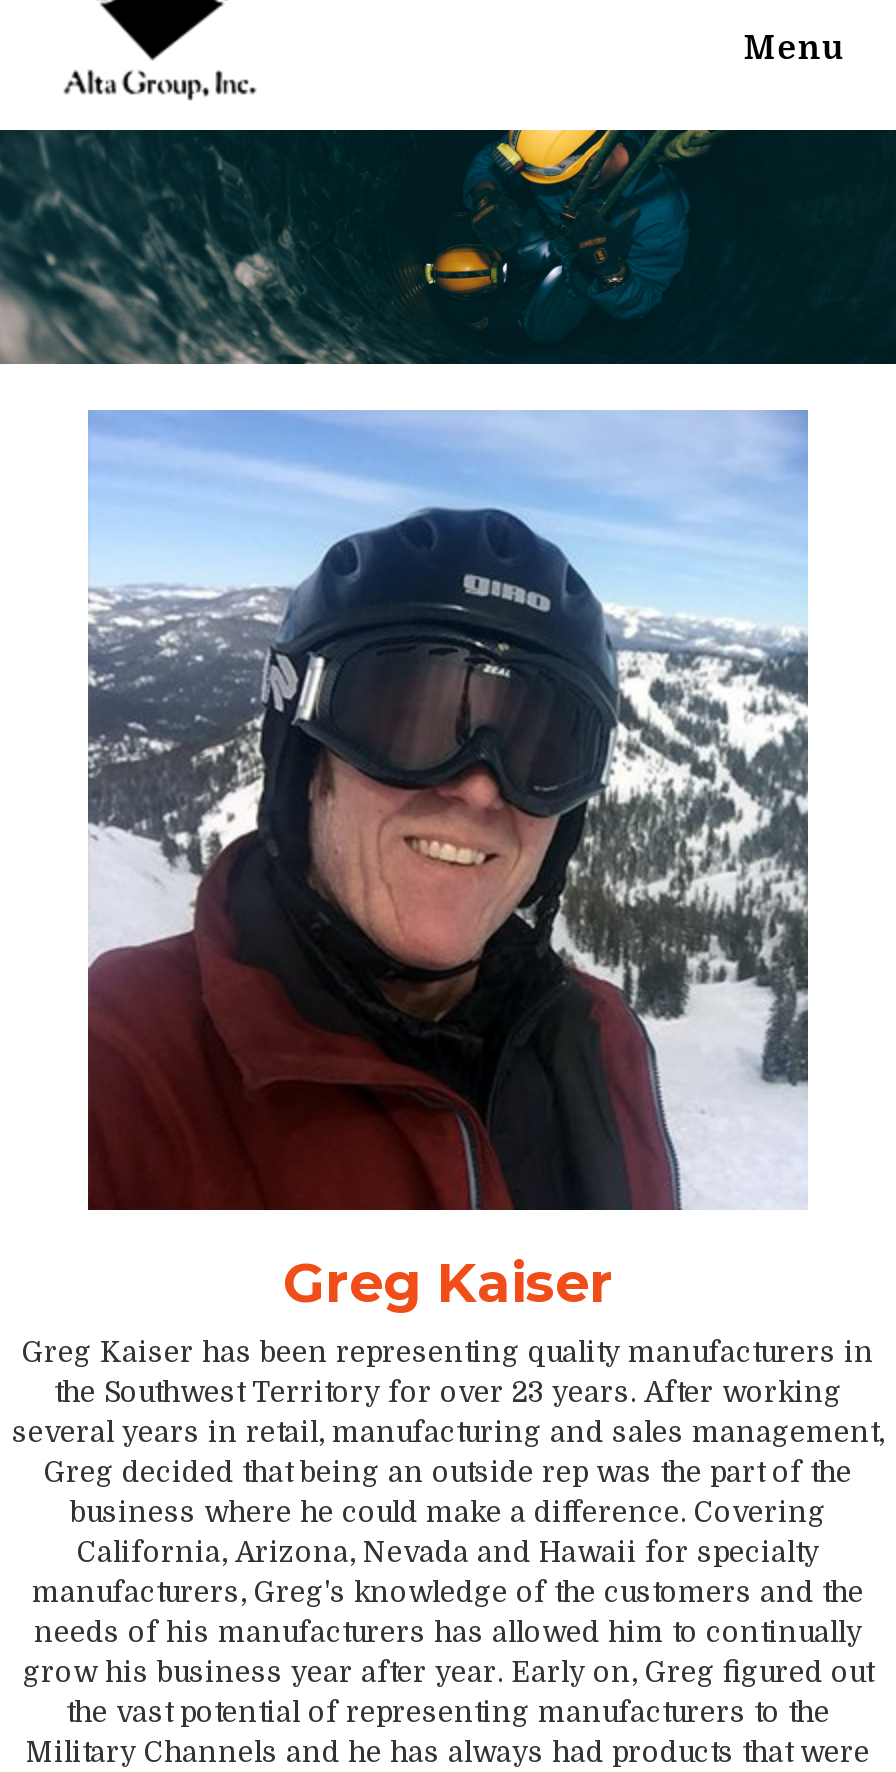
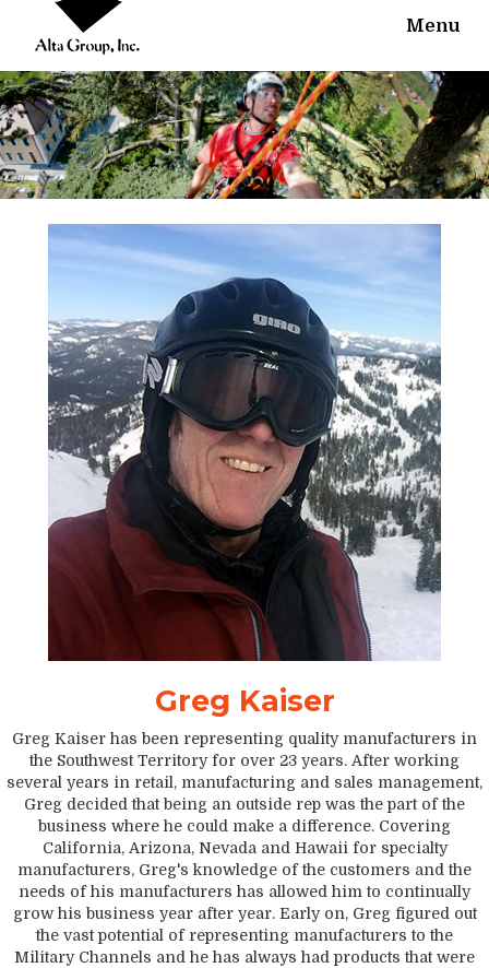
[6,128,890,366] [image] -> [3,70,486,200] [image]

